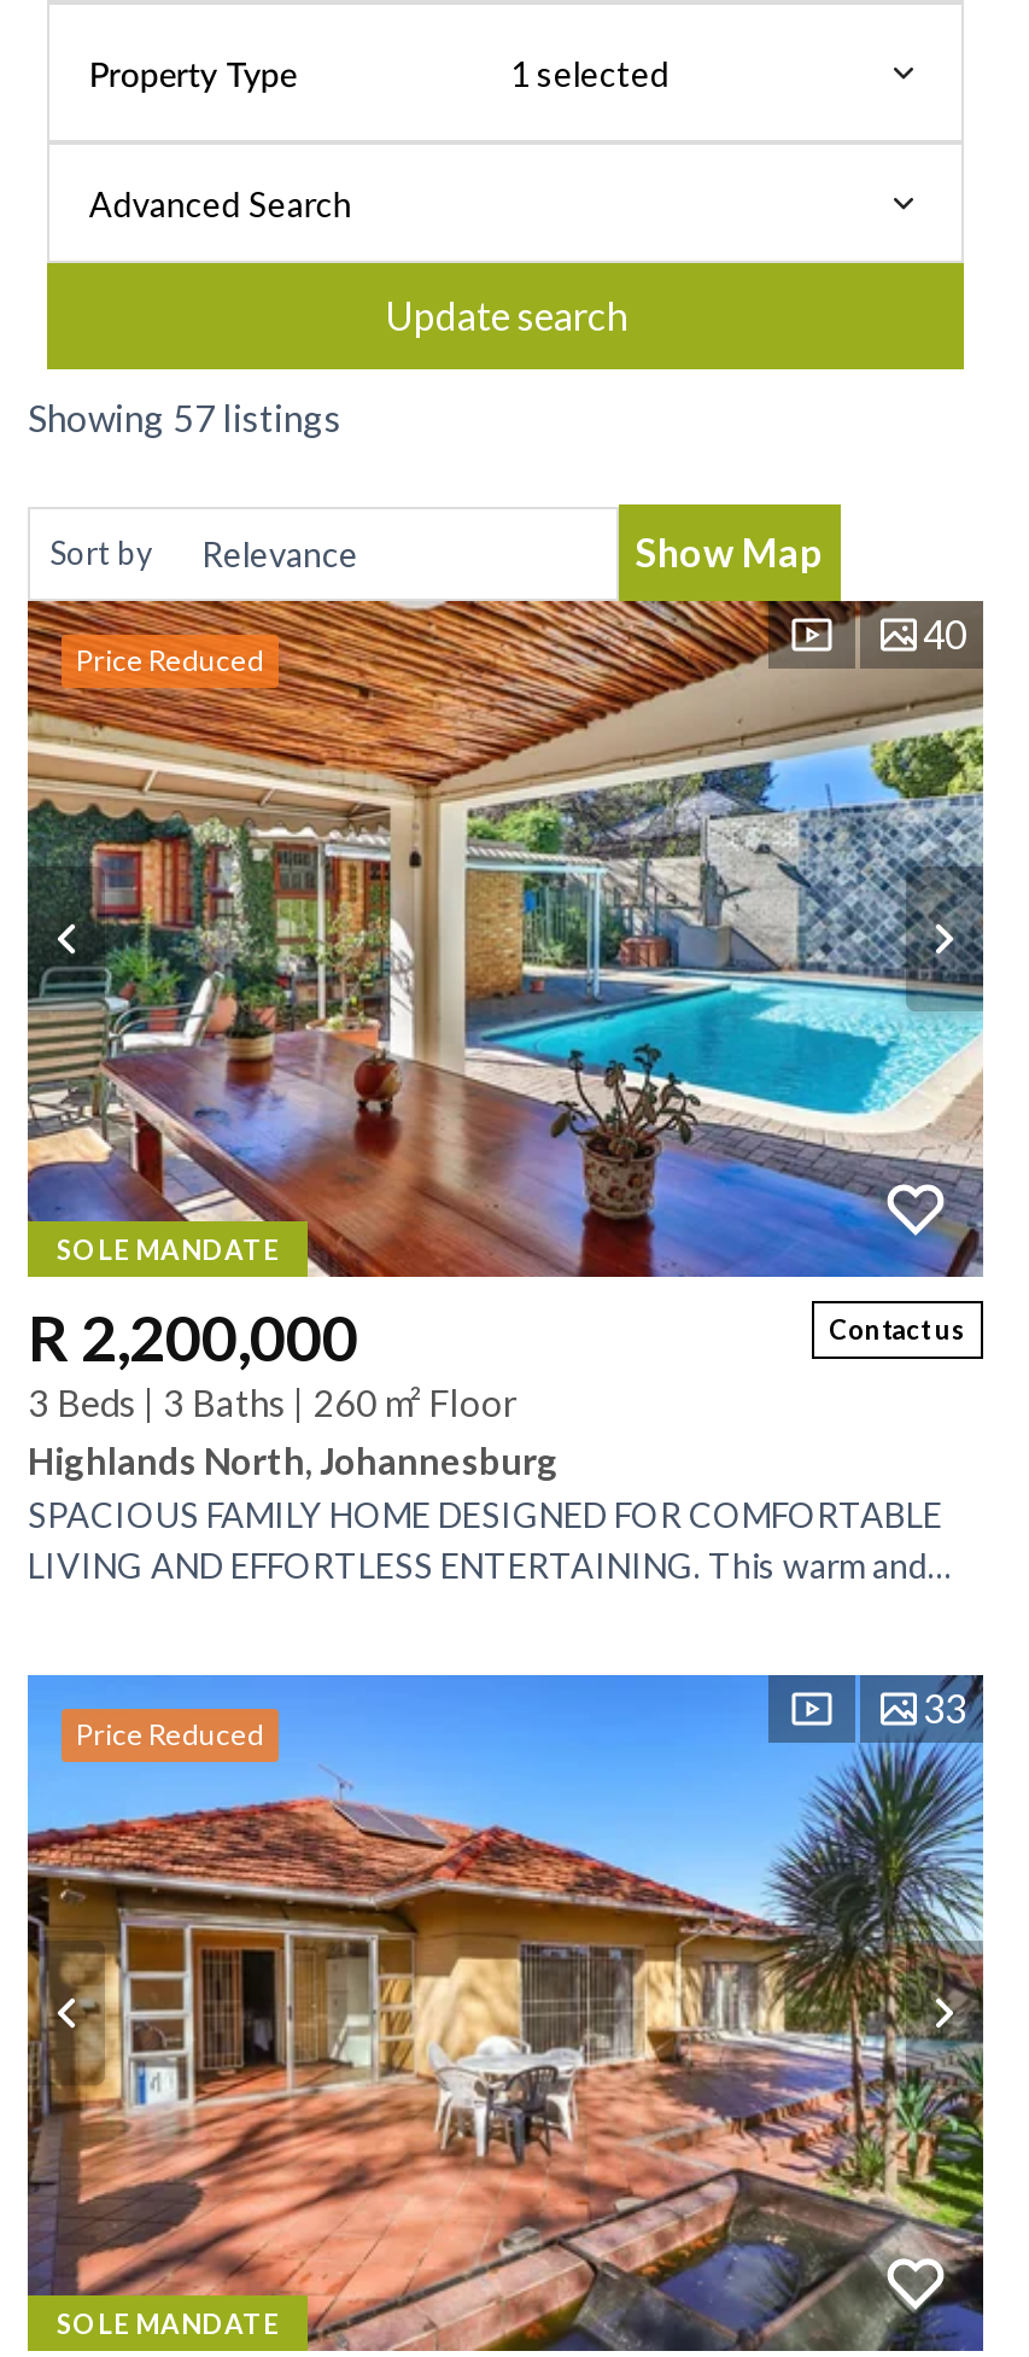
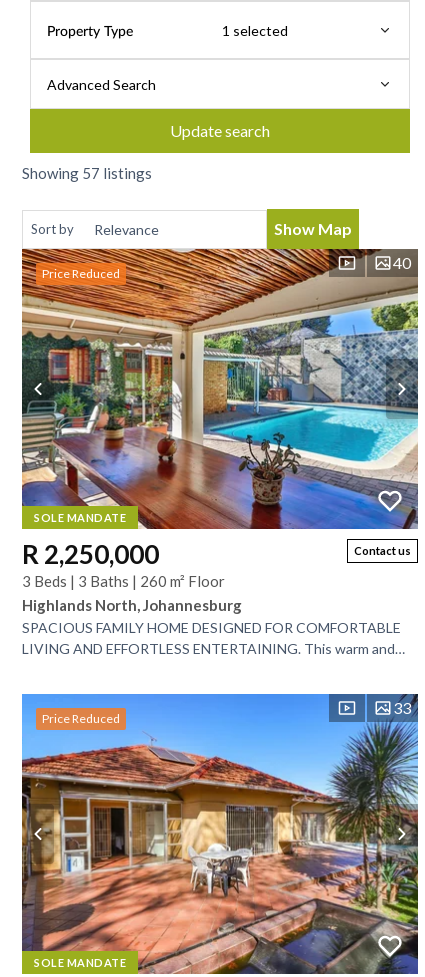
[28,1299,358,1376] R 2,200,000 -> [22,538,159,570] R 2,250,000

